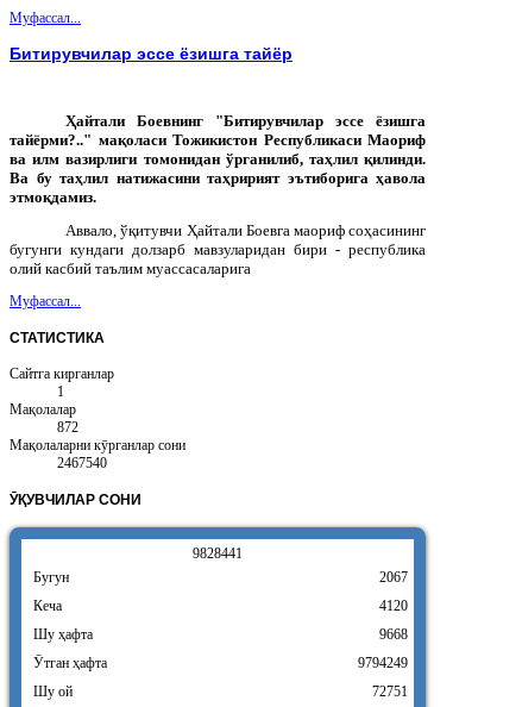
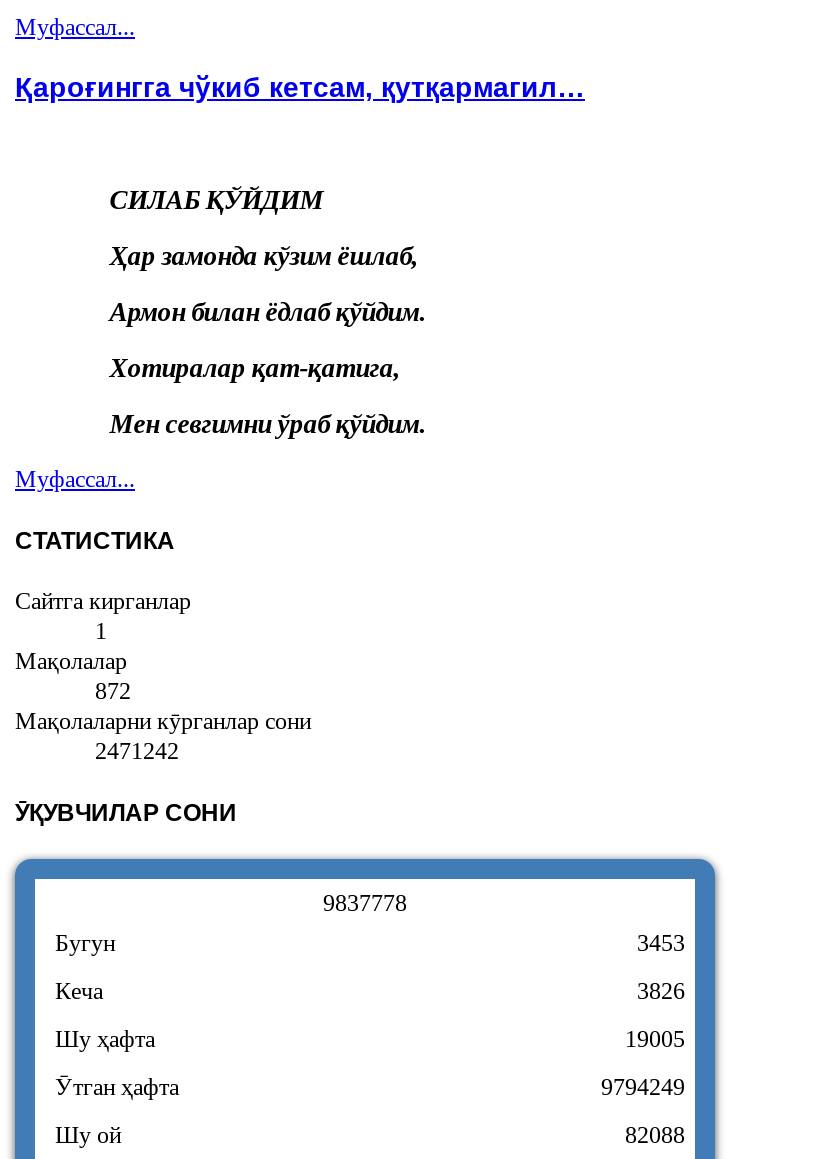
[10,44,293,63] Битирувчилар эссе ёзишга тайёр -> [15,71,585,103] Қароғингга чўкиб кетсам, қутқармагил…
[10,112,426,278] Ҳайтали Боевнинг "Битирувчилар эссе ёзишга | тайёрми?.." мақоласи Тожикистон Республикаси Маориф | ва илм вазирлиги томонидан ўрганилиб, таҳлил қилинди. | Ва бу таҳлил натижасини таҳририят эътиборига ҳавола | этмоқдамиз. | Аввало, ўқитувчи Ҳайтали Боевга маориф соҳасининг | бугунги кундаги долзарб мавзуларидан бири - республика | олий касбий таълим муассасаларига -> [110,185,426,439] СИЛАБ ҚЎЙДИМ | Ҳар замонда кўзим ёшлаб, | Армон билан ёдлаб қўйдим. | Хотиралар қат-қатига, | Мен севгимни ўраб қўйдим.
[57,455,107,471] 2467540 -> [95,737,179,765] 2471242
[193,545,243,562] 9828441 -> [323,889,407,917] 9837778
[379,569,408,586] 2067 -> [637,929,685,957] 3453
[379,597,408,614] 4120 -> [637,977,685,1005] 3826
[379,626,408,643] 9668 -> [625,1025,685,1053] 19005
[372,683,408,700] 72751 -> [625,1121,685,1149] 82088

